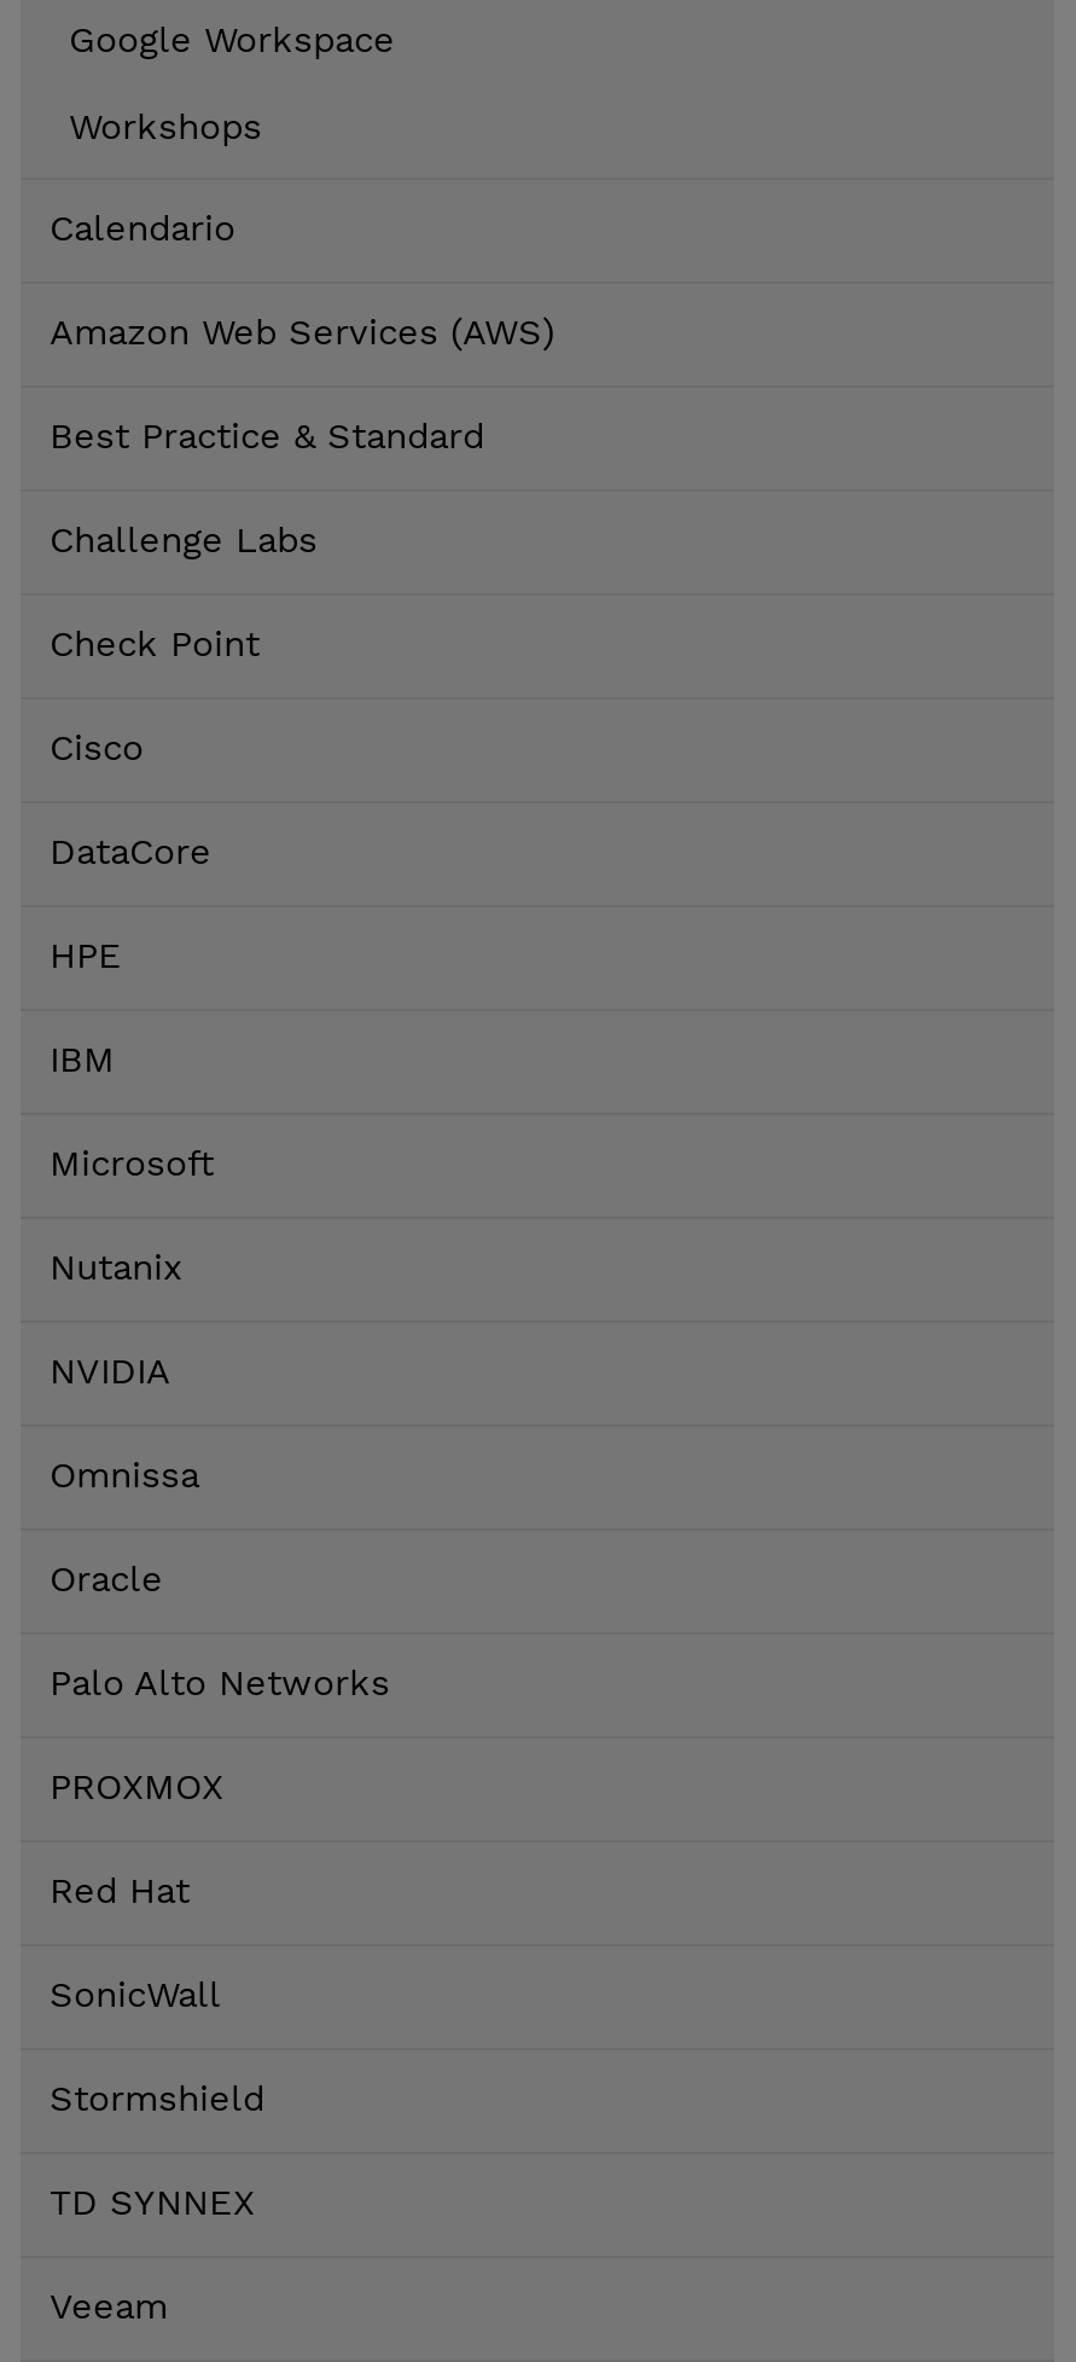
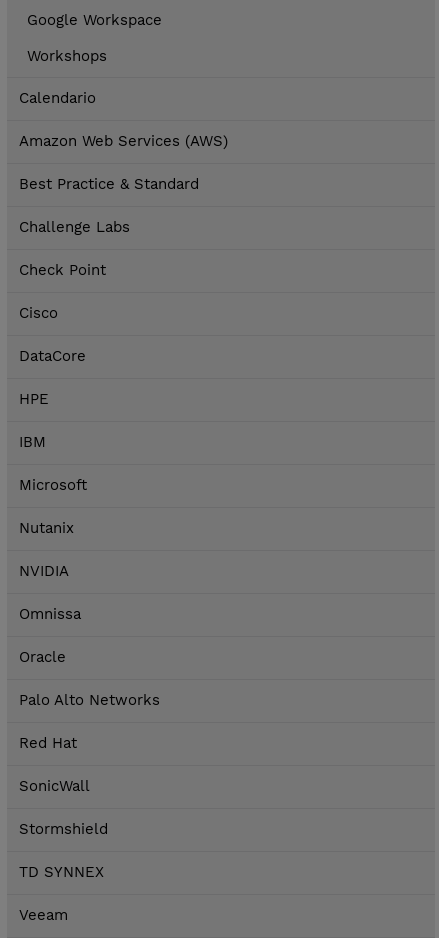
[50,1766,223,1809] PROXMOX -> none

